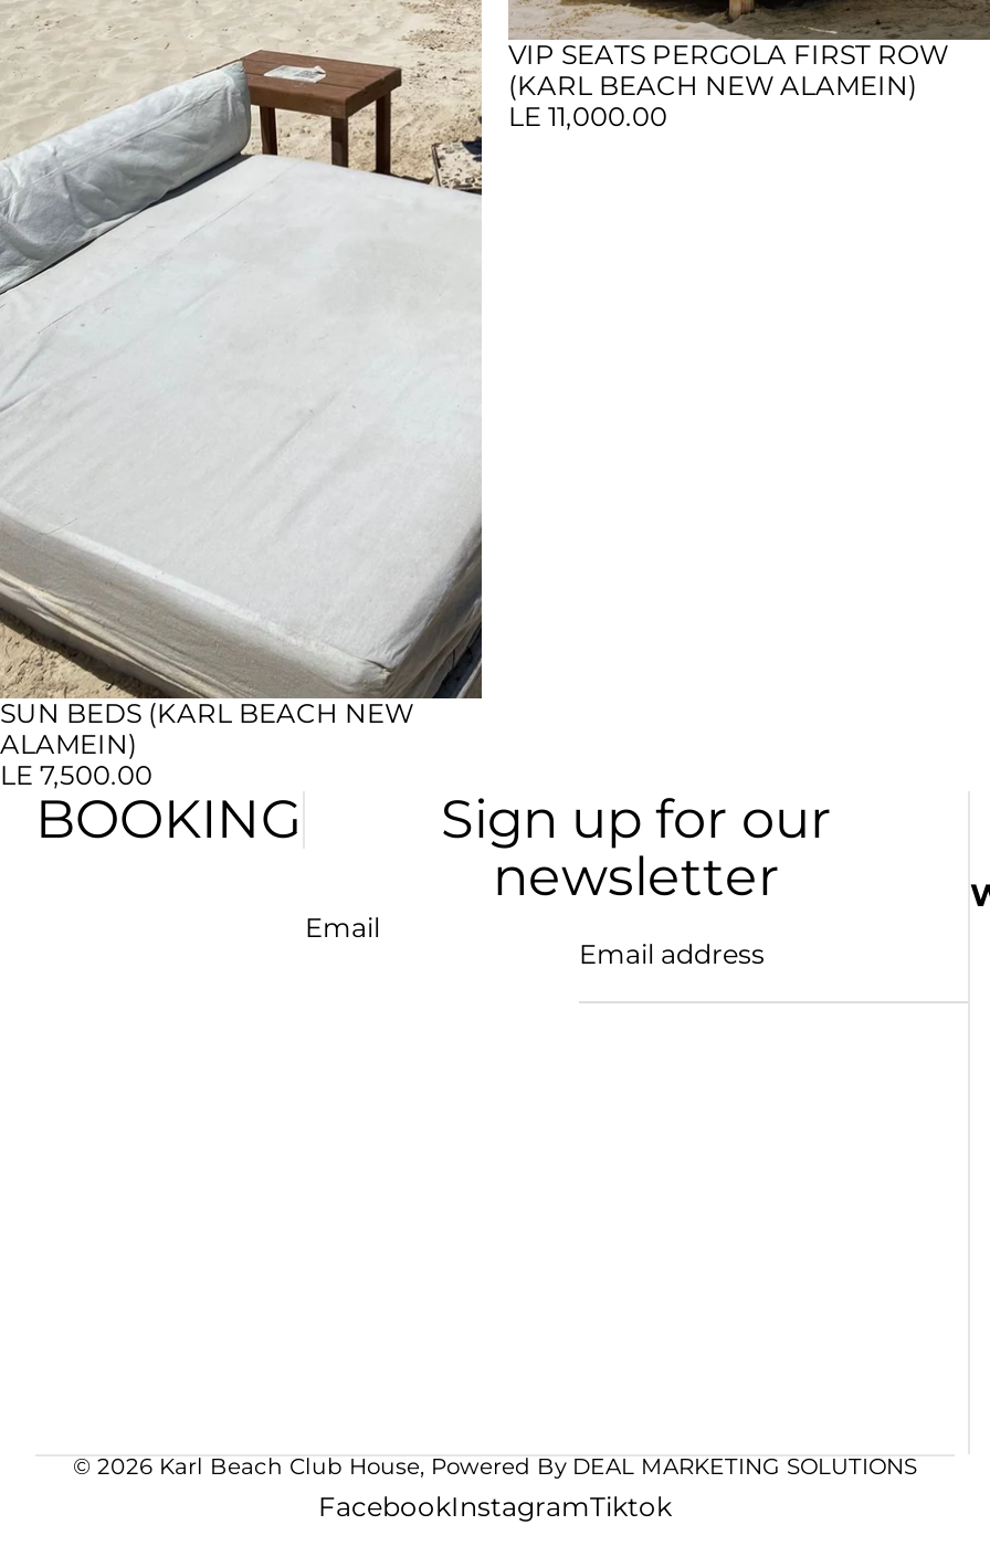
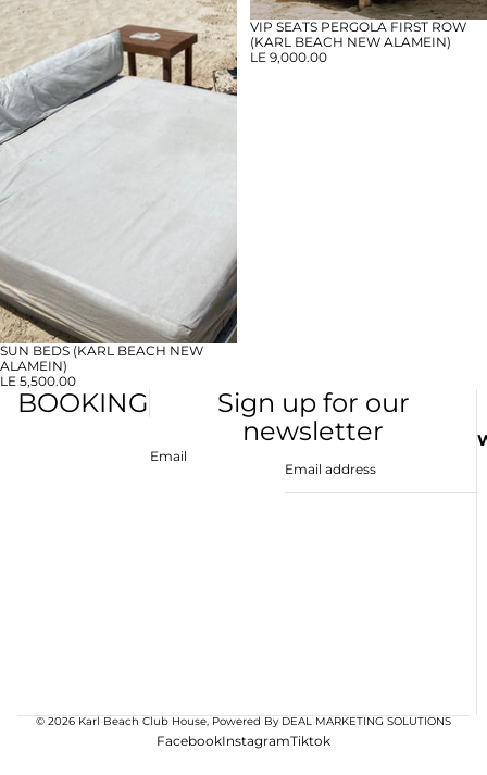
[508,99,667,132] LE 11,000.00 -> [250,49,327,65] LE 9,000.00
[0,759,152,792] LE 7,500.00 -> [0,373,76,389] LE 5,500.00

